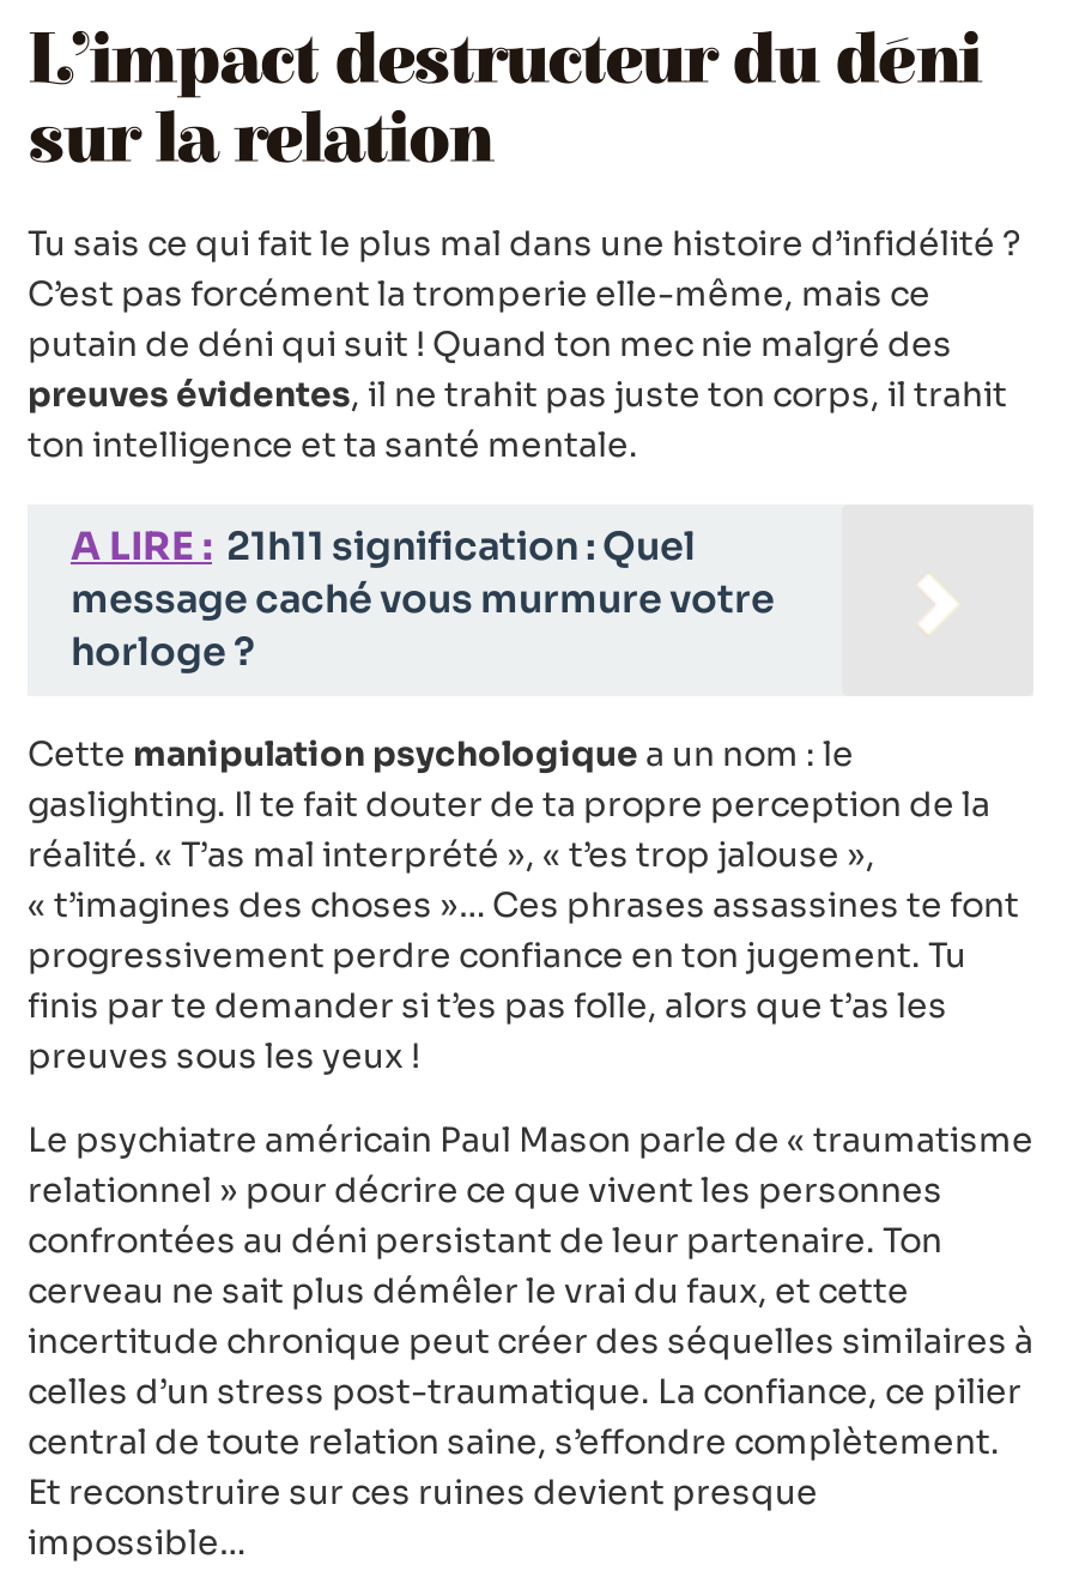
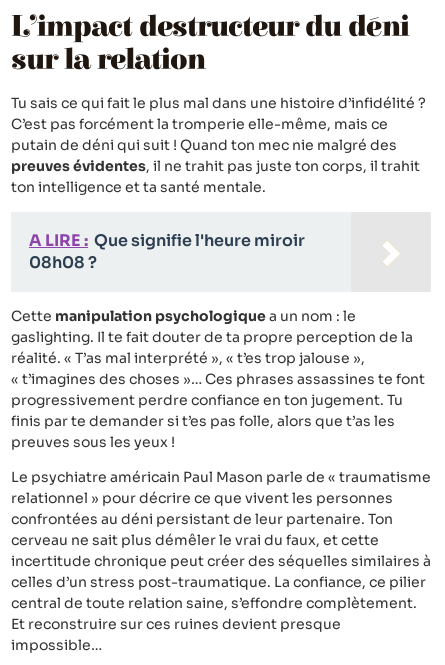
[71,521,775,677] A LIRE : 21h11 signification : Quel | message caché vous murmure votre | horloge ? -> [29,230,305,273] A LIRE : Que signifie l'heure miroir | 08h08 ?

